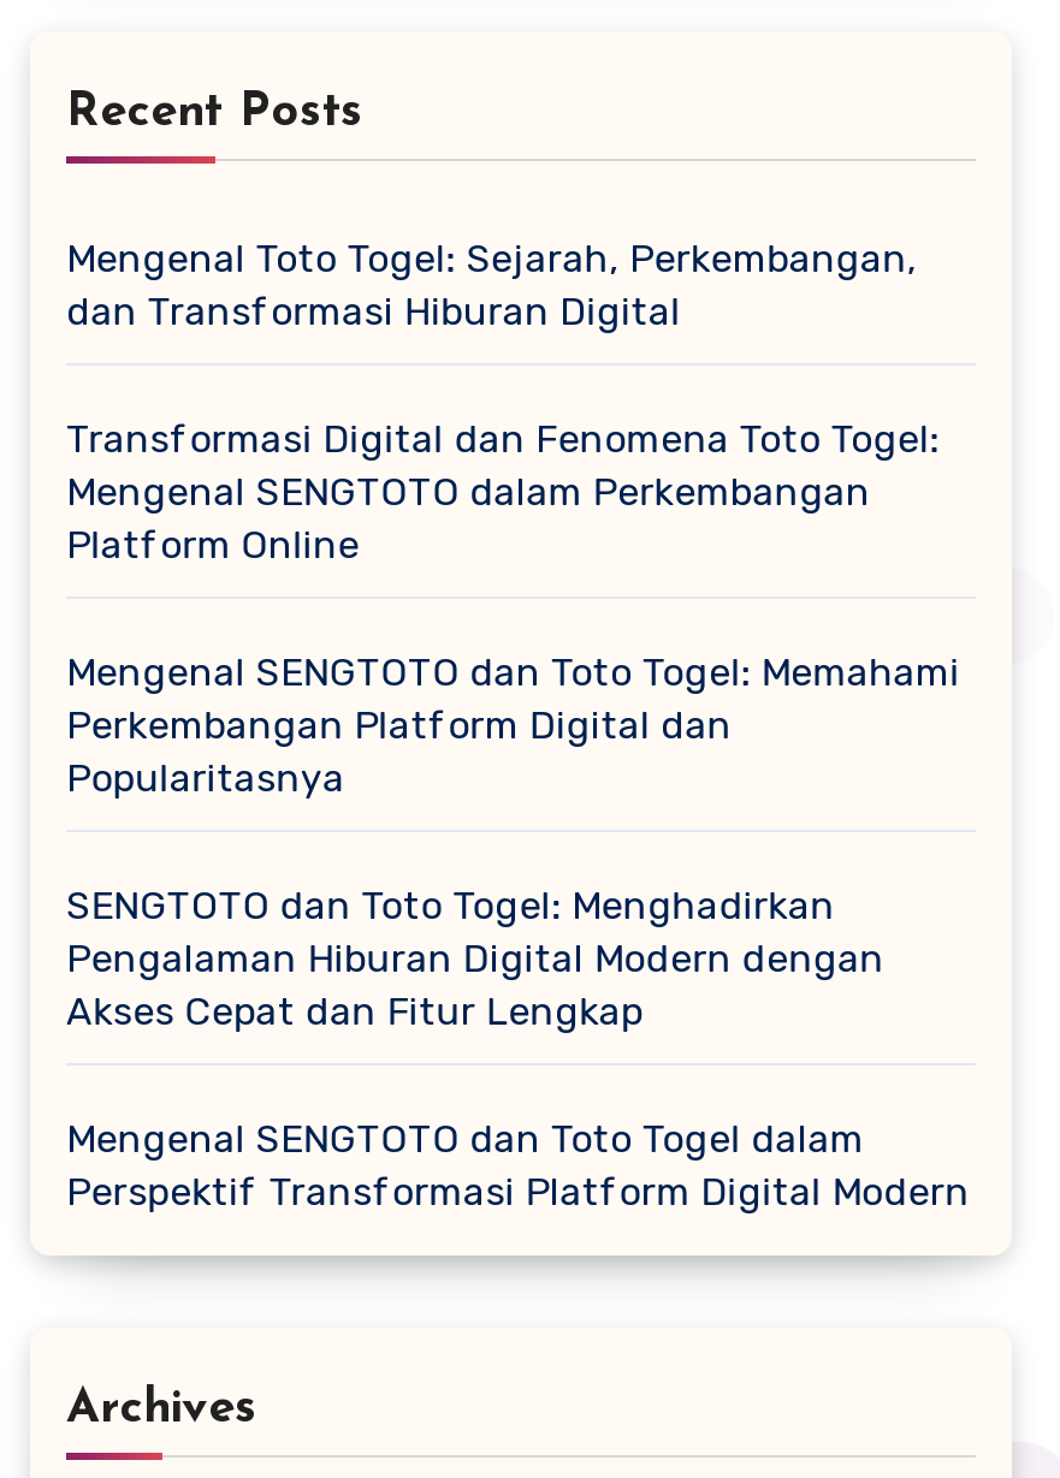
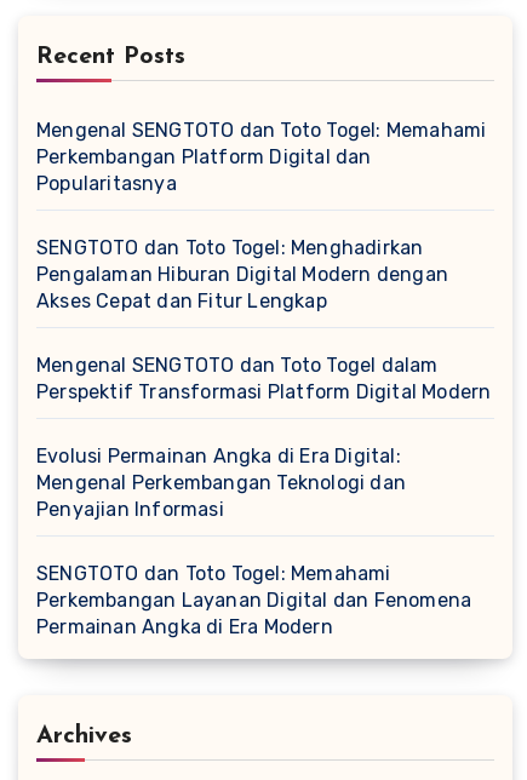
[66,236,940,568] Mengenal Toto Togel: Sejarah, Perkembangan, | dan Transformasi Hiburan Digital | Transformasi Digital dan Fenomena Toto Togel: | Mengenal SENGTOTO dalam Perkembangan | Platform Online -> none
moved [66,649,970,1215] -> [36,119,491,403]: Mengenal SENGTOTO dan Toto Togel: Memahami | Perkembangan Platform Digital dan | Popularitasnya | SENGTOTO dan Toto Togel: Menghadirkan | Pengalaman Hiburan Digital Modern dengan | Akses Cepat dan Fitur Lengkap | Mengenal SENGTOTO dan Toto Togel dalam | Perspektif Transformasi Platform Digital Modern
none -> [36,445,472,638] Evolusi Permainan Angka di Era Digital: | Mengenal Perkembangan Teknologi dan | Penyajian Informasi | SENGTOTO dan Toto Togel: Memahami | Perkembangan Layanan Digital dan Fenomena | Permainan Angka di Era Modern

